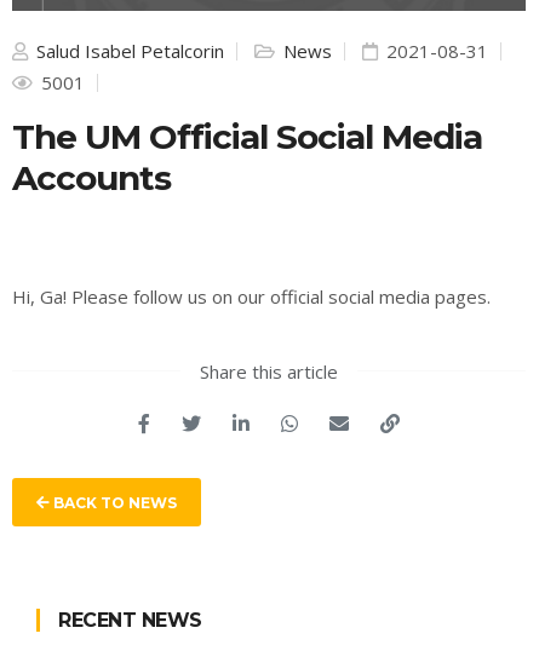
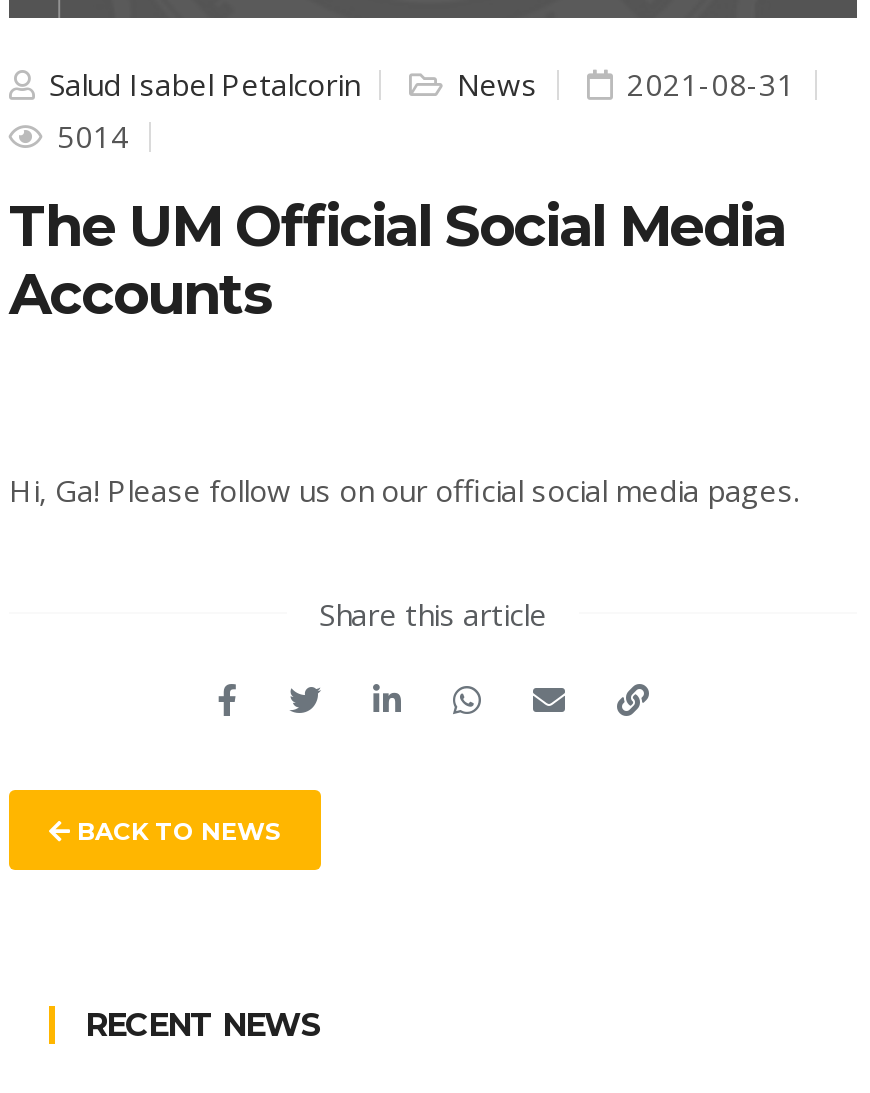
[36,71,85,95] 5001 -> [49,117,129,157] 5014

